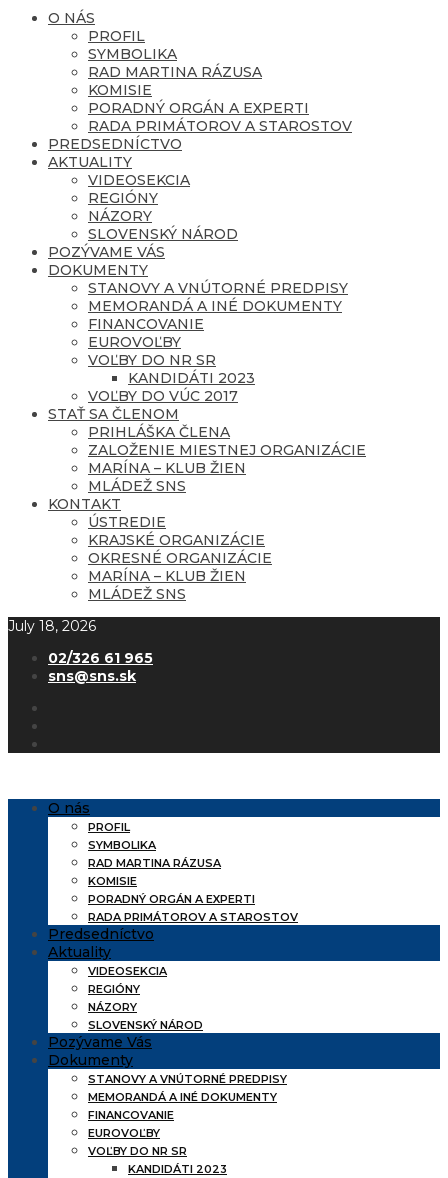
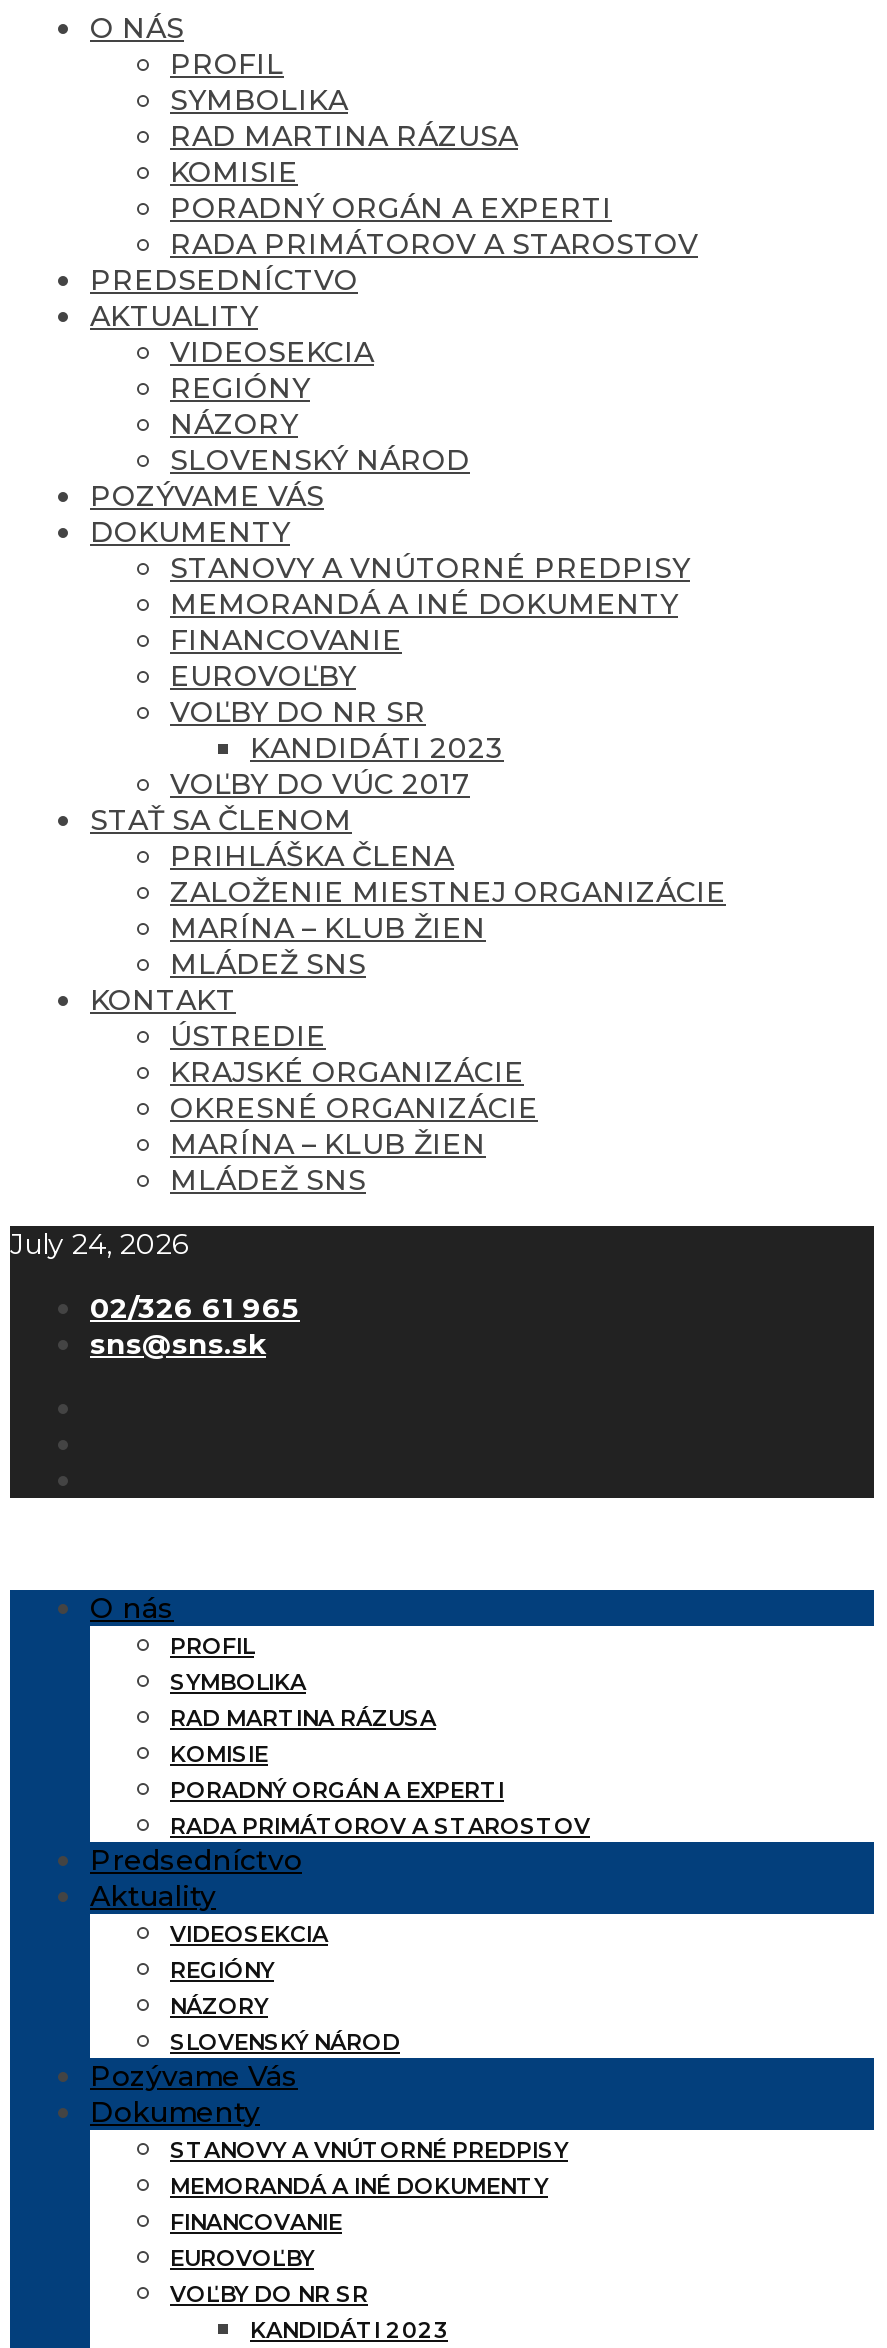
[8,617,96,635] July 18, 2026 -> [10,1226,188,1262] July 24, 2026

